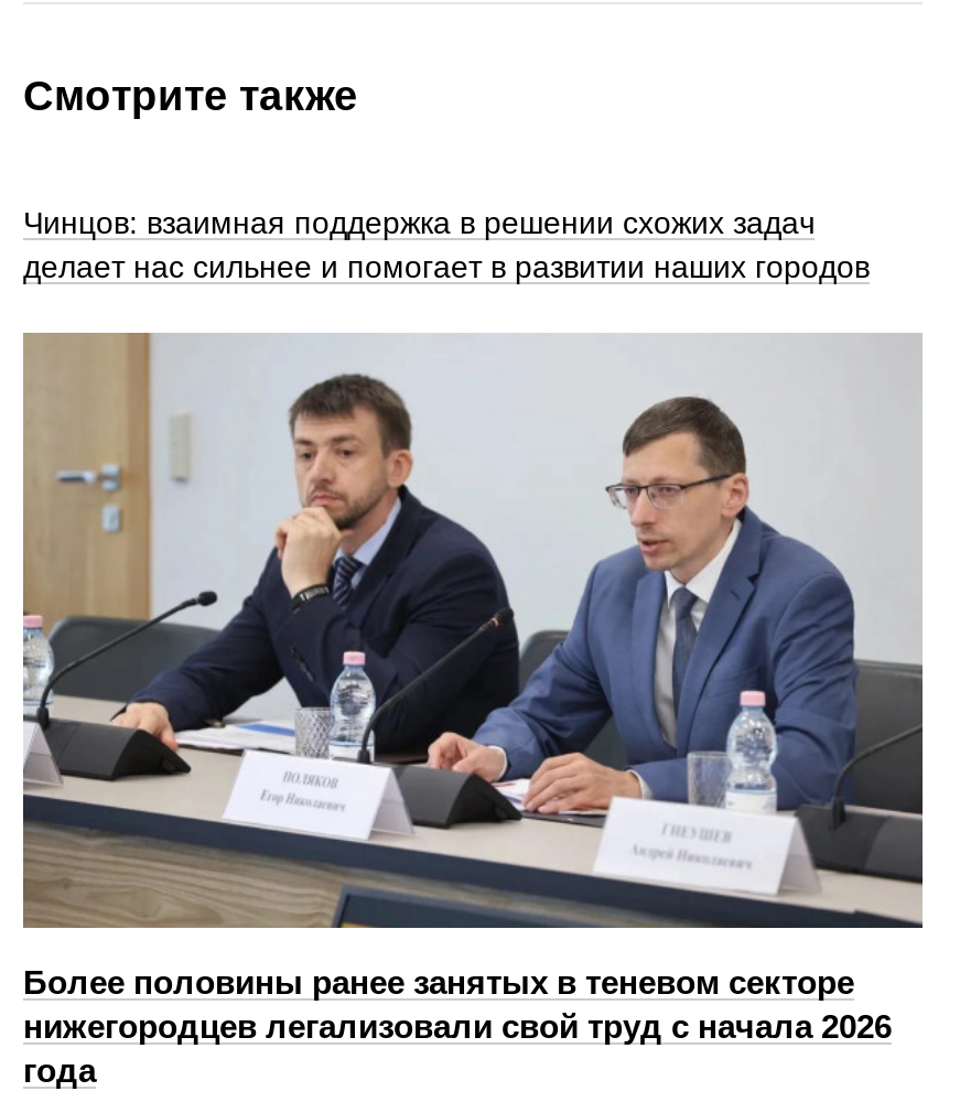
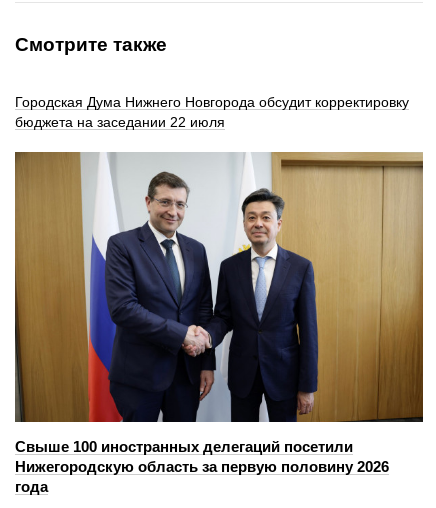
[23,205,870,284] Чинцов: взаимная поддержка в решении схожих задач | делает нас сильнее и помогает в развитии наших городов -> [15,94,409,130] Городская Дума Нижнего Новгорода обсудит корректировку | бюджета на заседании 22 июля
[21,333,925,1044] [image] | Более половины ранее занятых в теневом секторе | нижегородцев легализовали свой труд с начала 2026 -> [14,152,423,475] [image] | Свыше 100 иностранных делегаций посетили | Нижегородскую область за первую половину 2026

